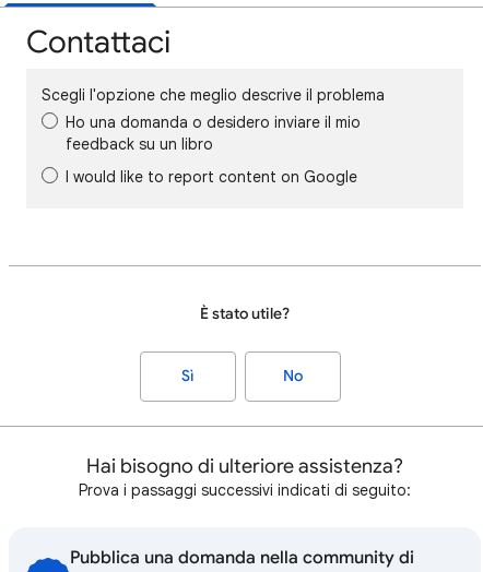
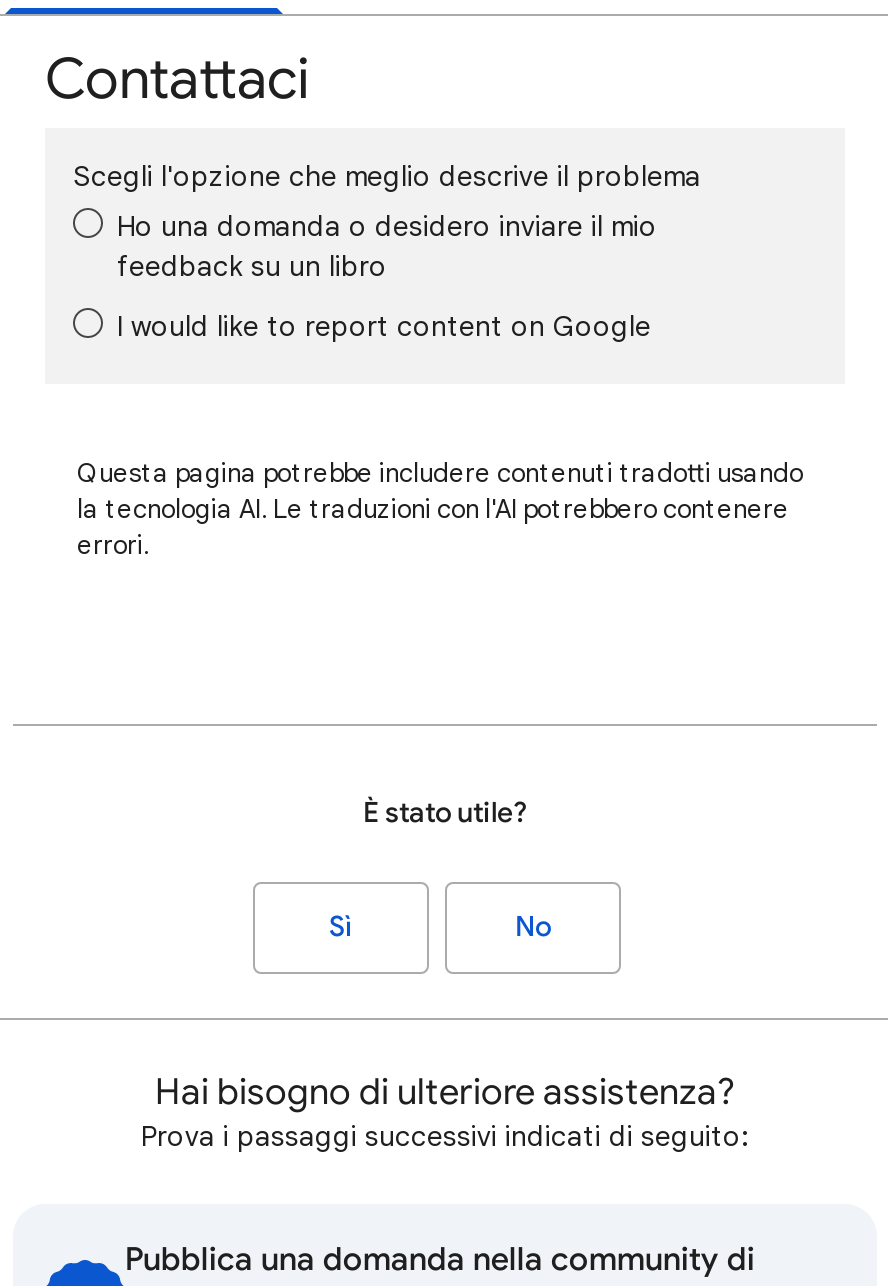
none -> [77,456,803,562] Questa pagina potrebbe includere contenuti tradotti usando | la tecnologia AI. Le traduzioni con l'AI potrebbero contenere | errori.

